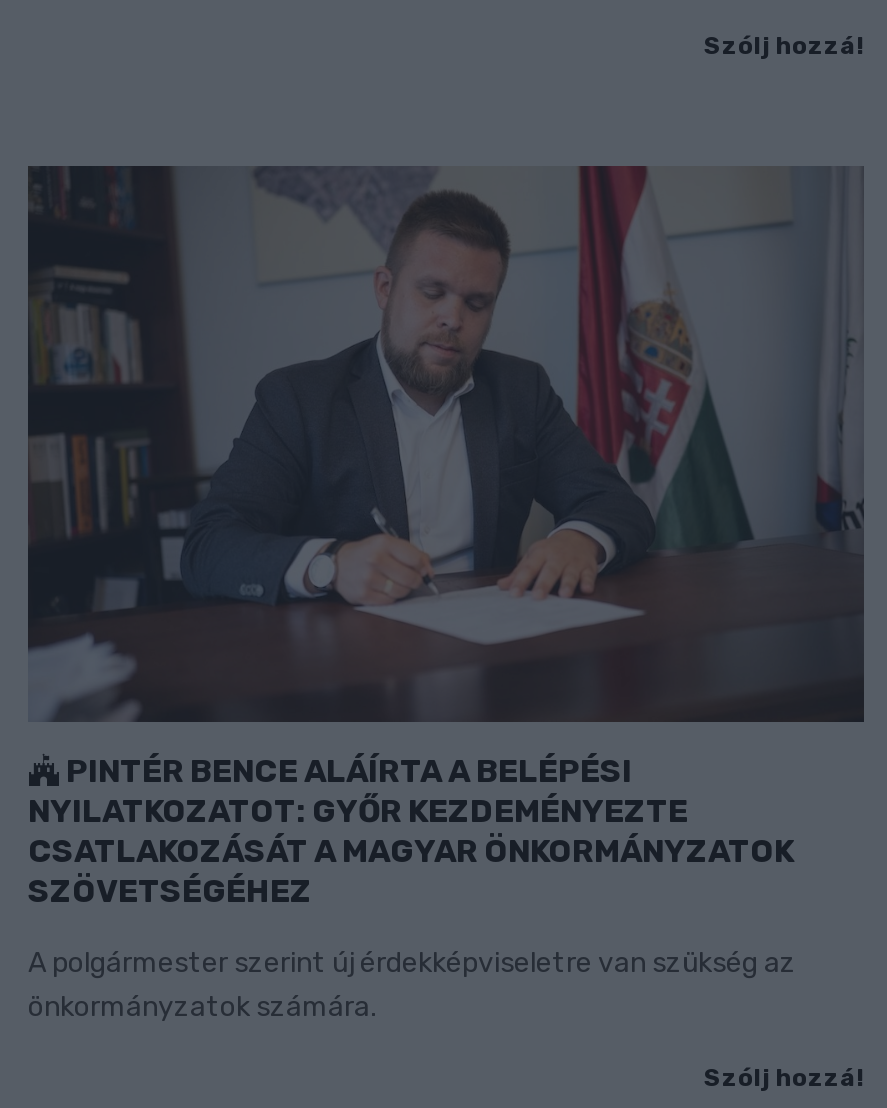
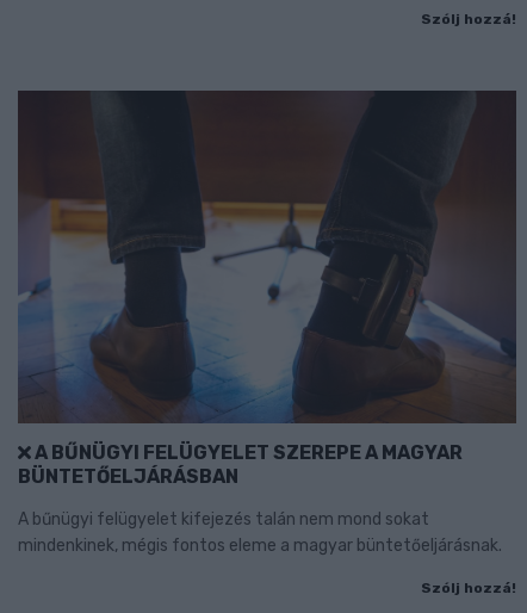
[26,165,862,911] [image] | PINTÉR BENCE ALÁÍRTA A BELÉPÉSI | NYILATKOZATOT: GYŐR KEZDEMÉNYEZTE | CSATLAKOZÁSÁT A MAGYAR ÖNKORMÁNYZATOK | SZÖVETSÉGÉHEZ -> [18,89,516,488] [image] | A BŰNÜGYI FELÜGYELET SZEREPE A MAGYAR | BÜNTETŐELJÁRÁSBAN
[28,947,796,1025] A polgármester szerint új érdekképviseletre van szükség az | önkormányzatok számára. -> [18,509,502,556] A bűnügyi felügyelet kifejezés talán nem mond sokat | mindenkinek, mégis fontos eleme a magyar büntetőeljárásnak.

